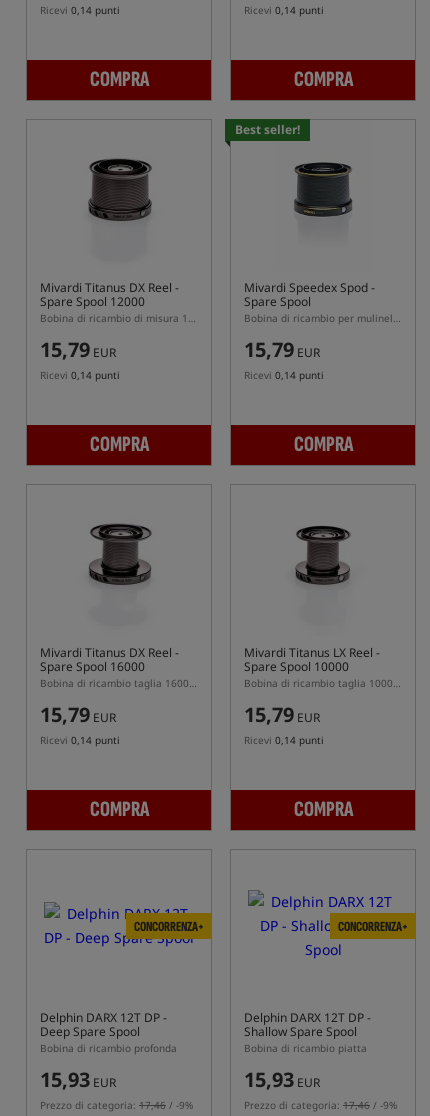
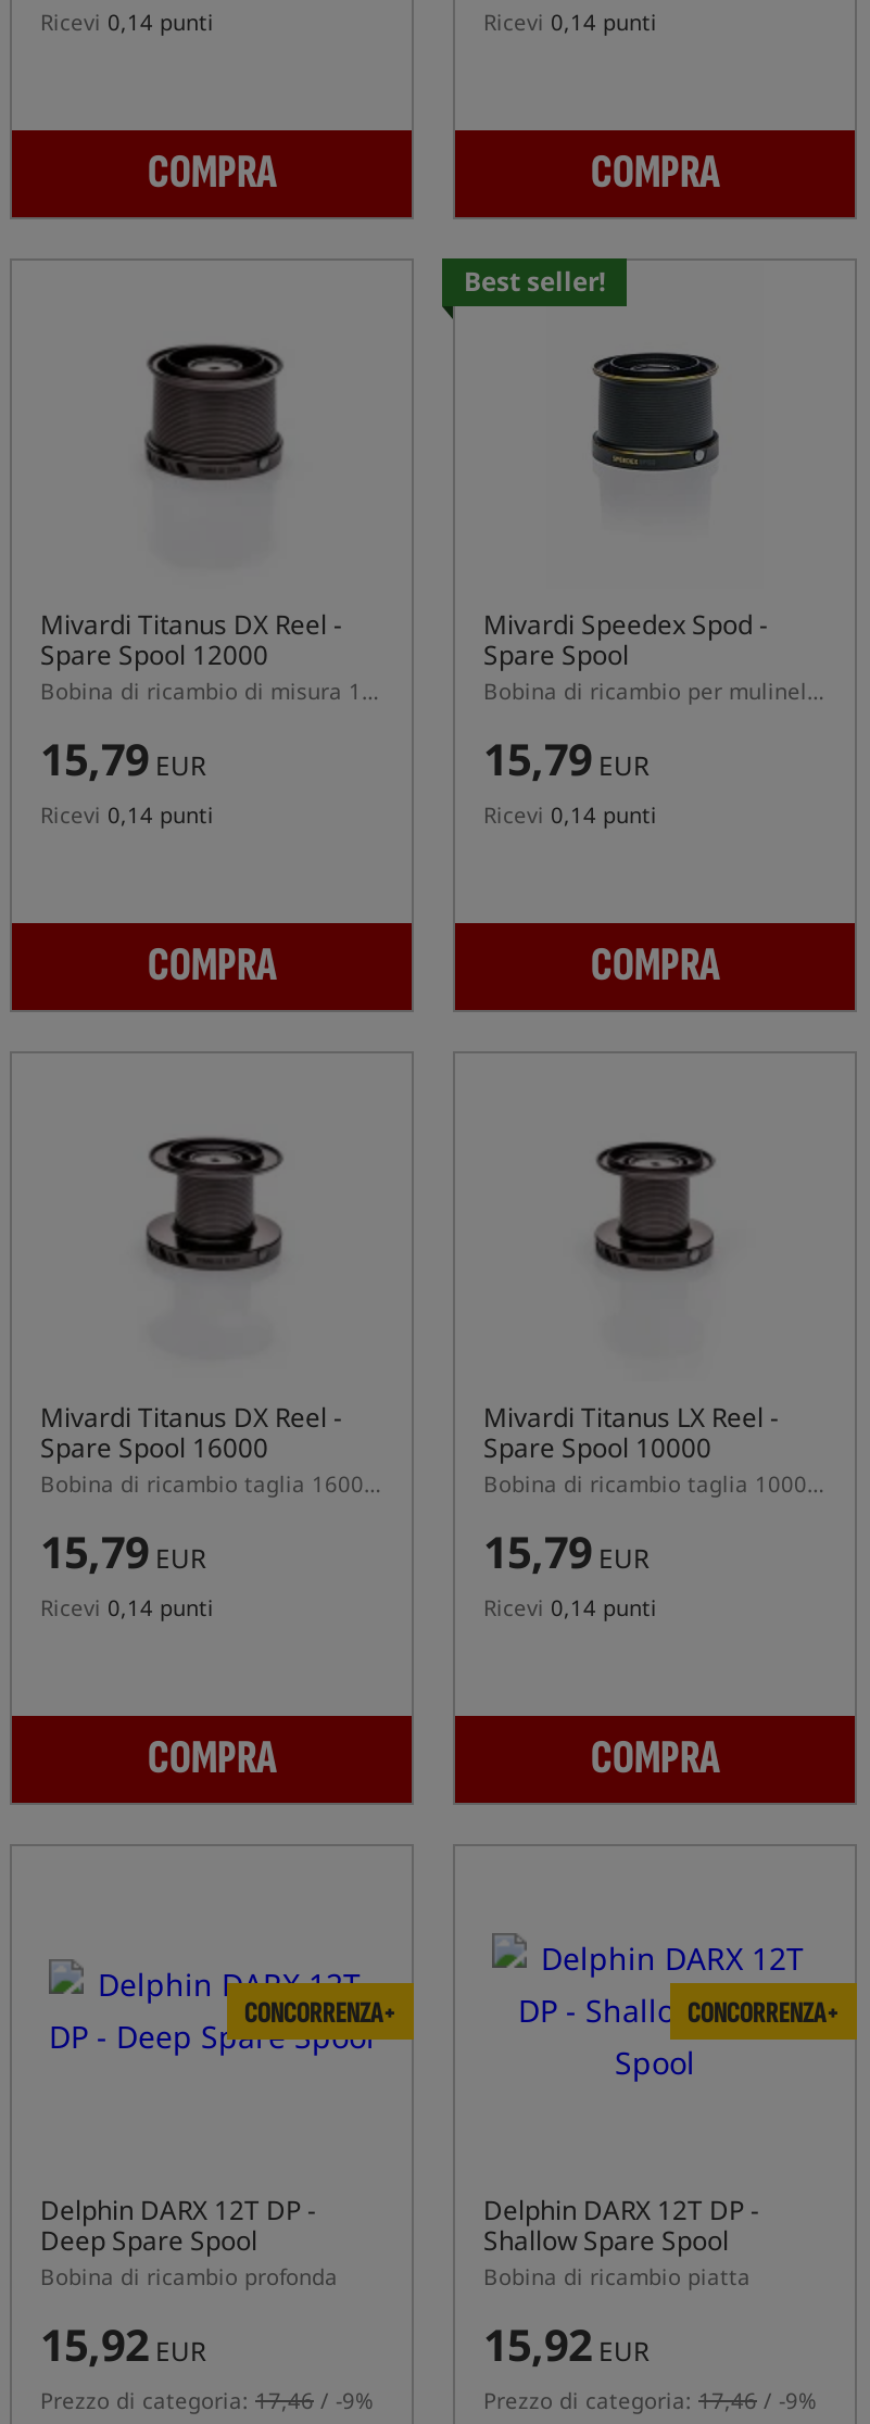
[40,1066,116,1093] 15,93EUR -> [40,2315,205,2374] 15,92EUR
[244,1066,320,1093] 15,93EUR -> [483,2315,648,2374] 15,92EUR

